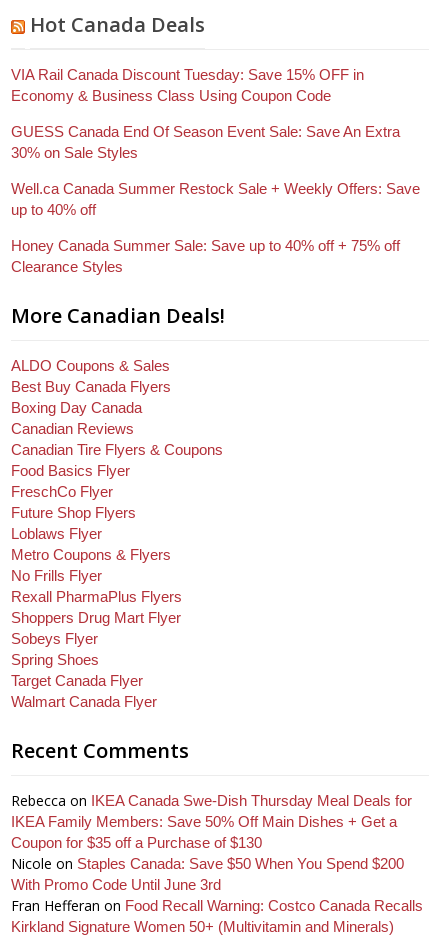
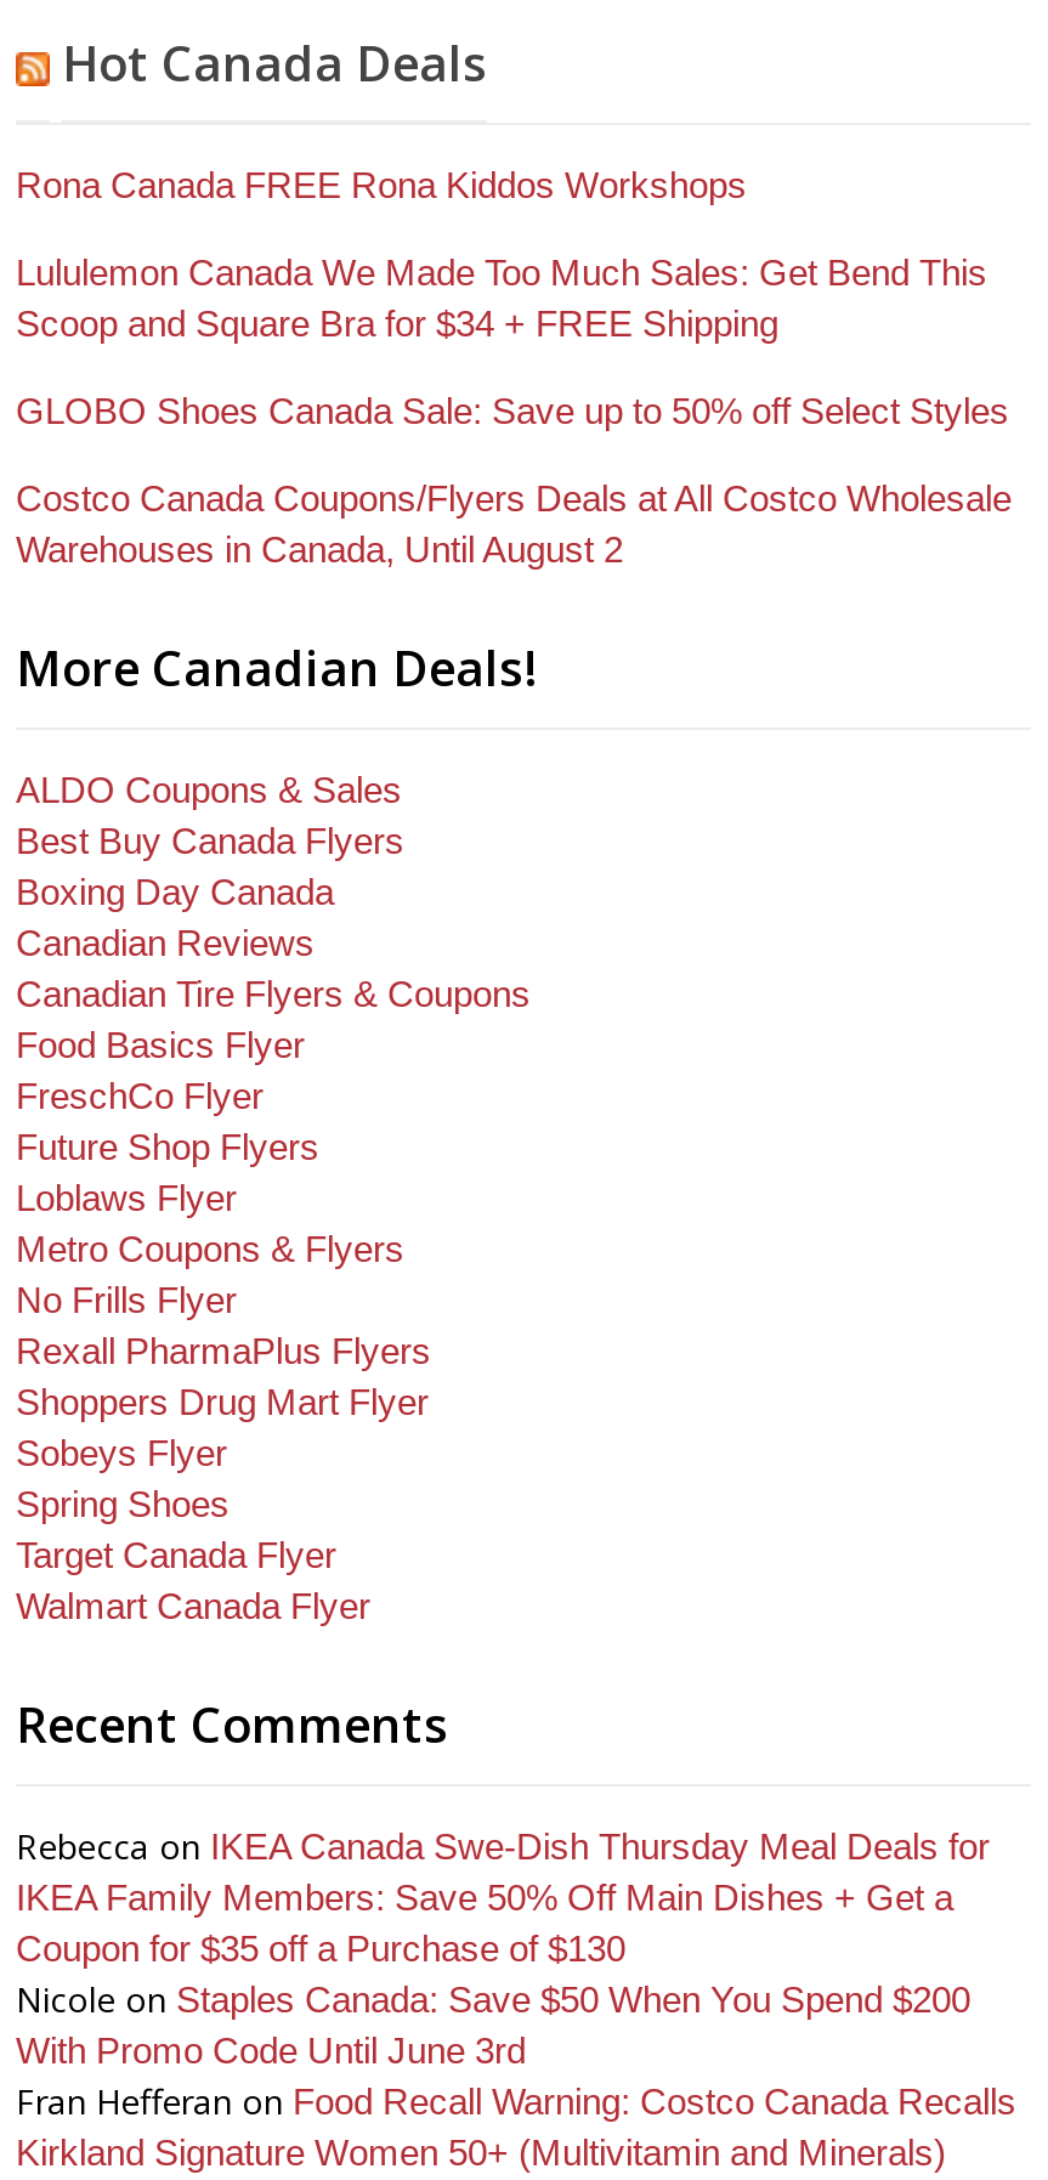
[11,66,364,104] VIA Rail Canada Discount Tuesday: Save 15% OFF in | Economy & Business Class Using Coupon Code -> [16,164,747,205] Rona Canada FREE Rona Kiddos Workshops
[11,123,400,161] GUESS Canada End Of Season Event Sale: Save An Extra | 30% on Sale Styles -> [16,251,987,344] Lululemon Canada We Made Too Much Sales: Get Bend This | Scoop and Square Bra for $34 + FREE Shipping
[11,180,420,218] Well.ca Canada Summer Restock Sale + Weekly Offers: Save | up to 40% off -> [16,390,1009,431] GLOBO Shoes Canada Sale: Save up to 50% off Select Styles
[11,237,400,275] Honey Canada Summer Sale: Save up to 40% off + 75% off | Clearance Styles -> [16,477,1012,570] Costco Canada Coupons/Flyers Deals at All Costco Wholesale | Warehouses in Canada, Until August 2

